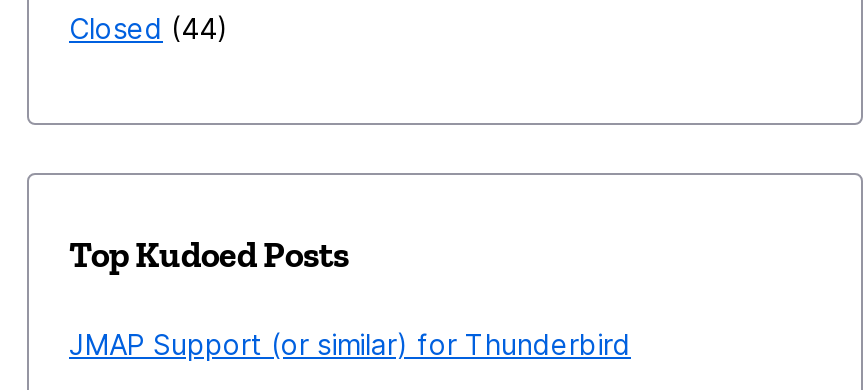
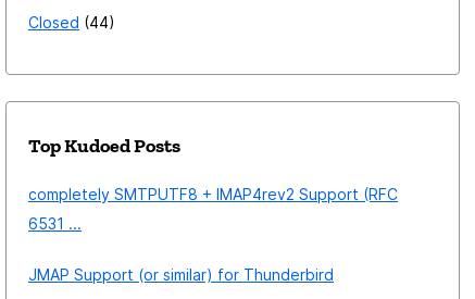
none -> [28,185,398,233] completely SMTPUTF8 + IMAP4rev2 Support (RFC | 6531 ...

